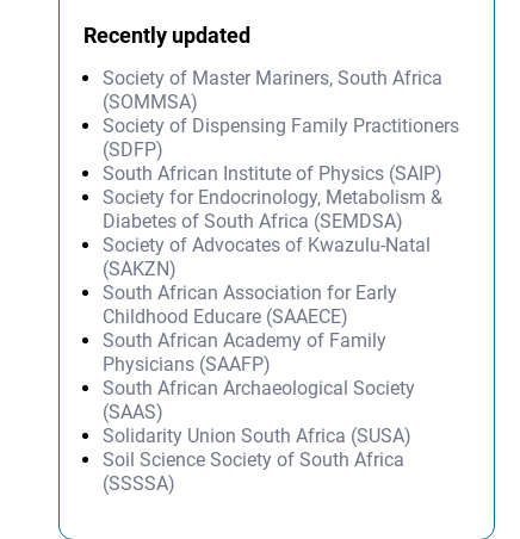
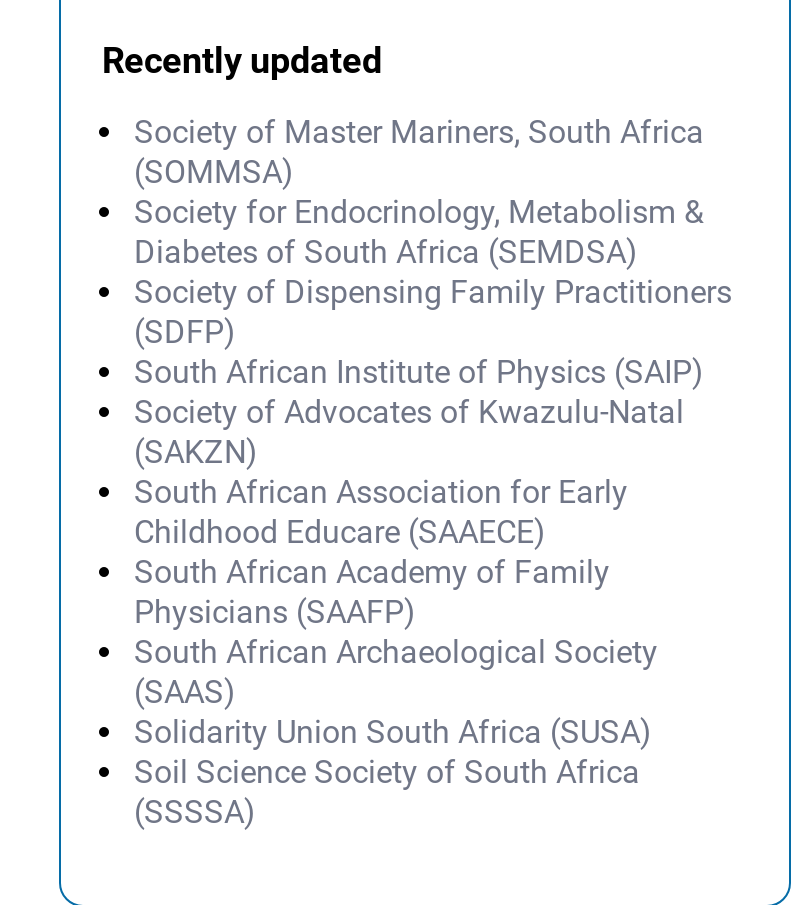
moved [103,115,460,185] -> [134,273,732,391]: Society of Dispensing Family Practitioners | (SDFP) | South African Institute of Physics (SAIP)
moved [103,186,443,233] -> [134,193,704,271]: Society for Endocrinology, Metabolism & | Diabetes of South Africa (SEMDSA)

